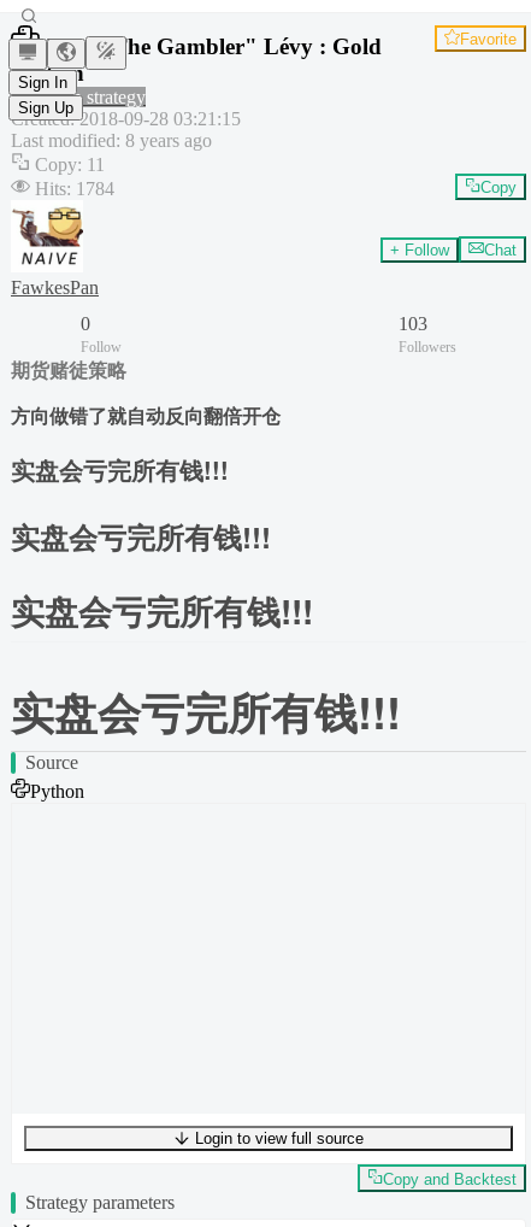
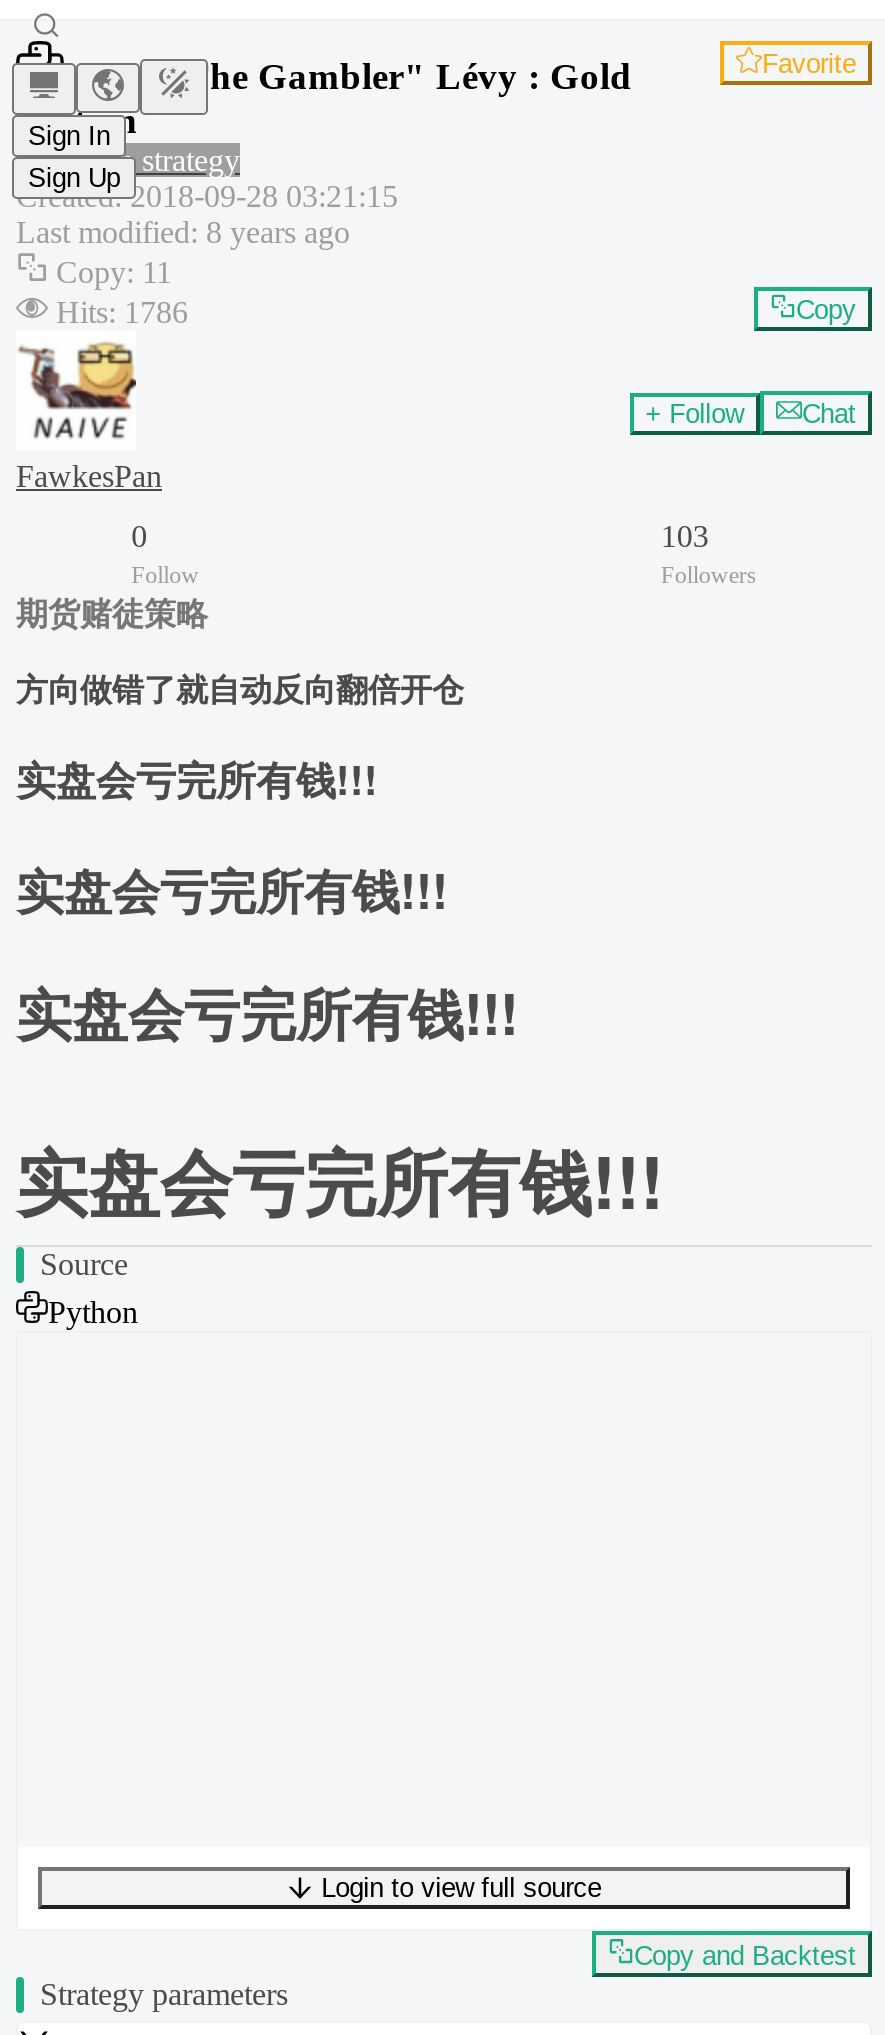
[35,178,114,199] Hits: 1784 -> [56,295,188,329] Hits: 1786

